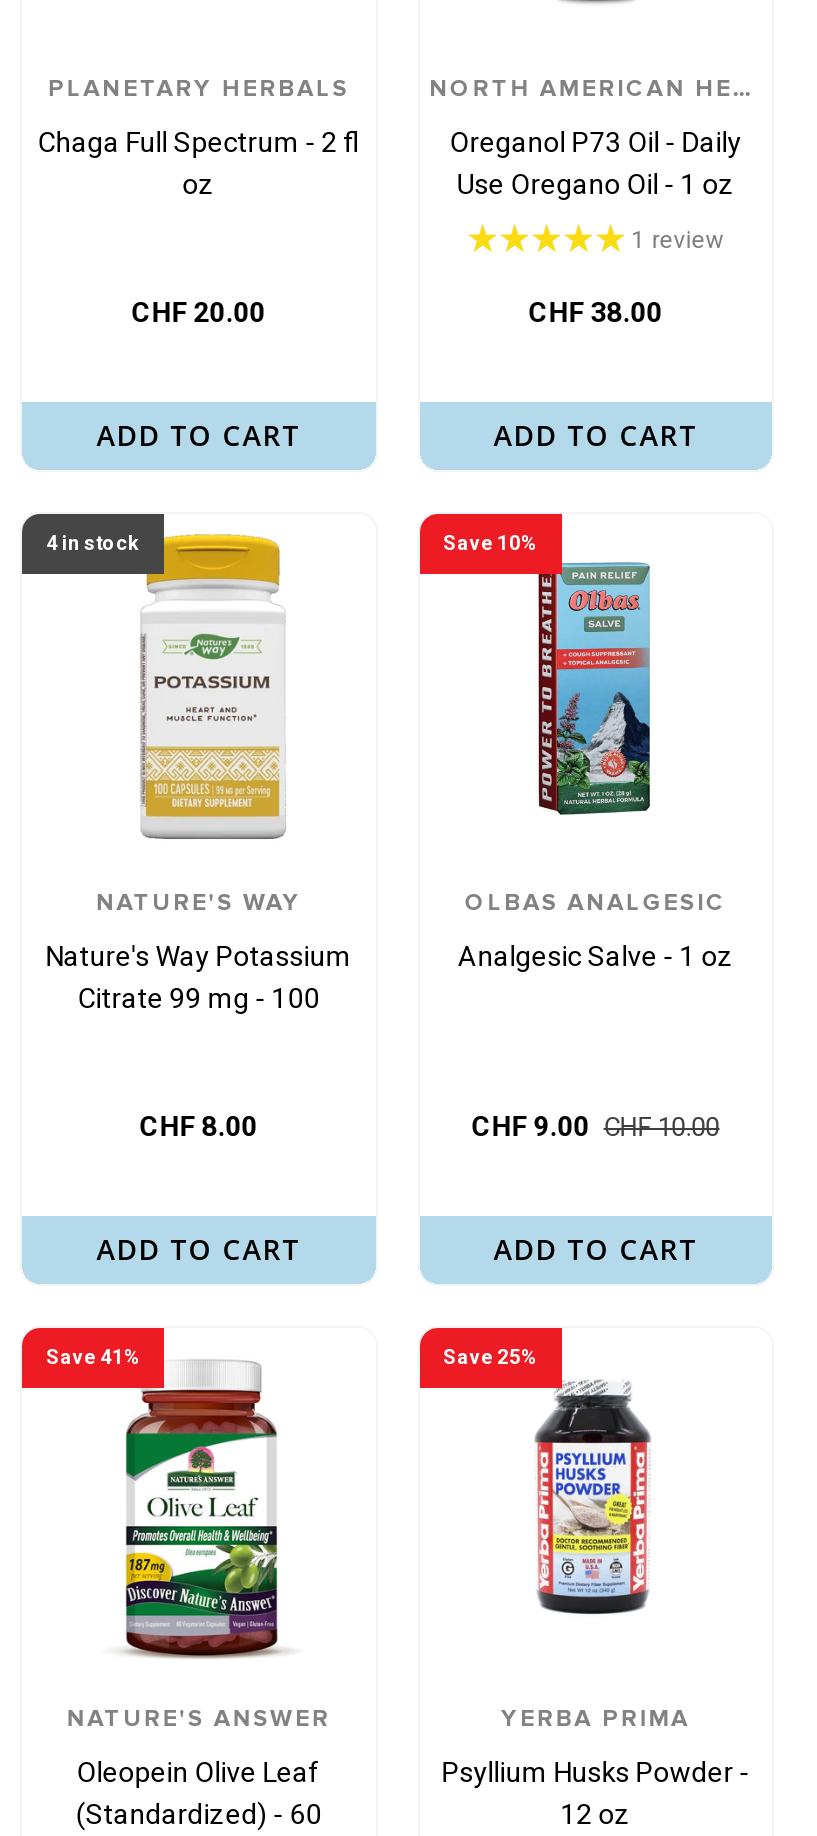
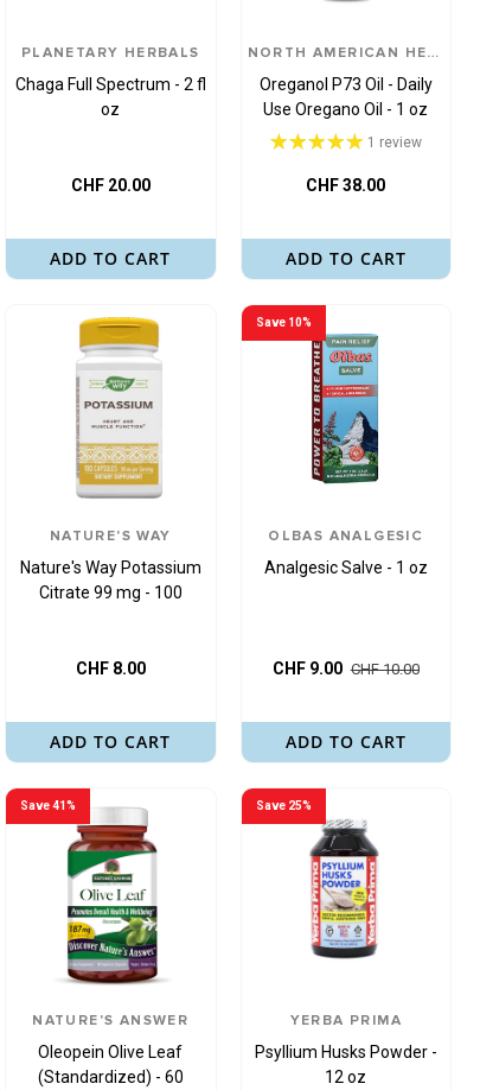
[46,531,140,553] 4 in stock -> none

